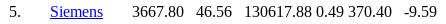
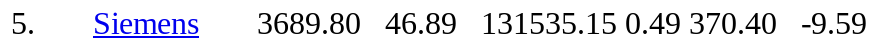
[132,3,184,20] 3667.80 -> [257,6,361,40] 3689.80
[196,3,232,20] 46.56 -> [385,6,457,40] 46.89
[244,3,392,20] 130617.88 0.49 370.40 -> [481,6,777,40] 131535.15 0.49 370.40

